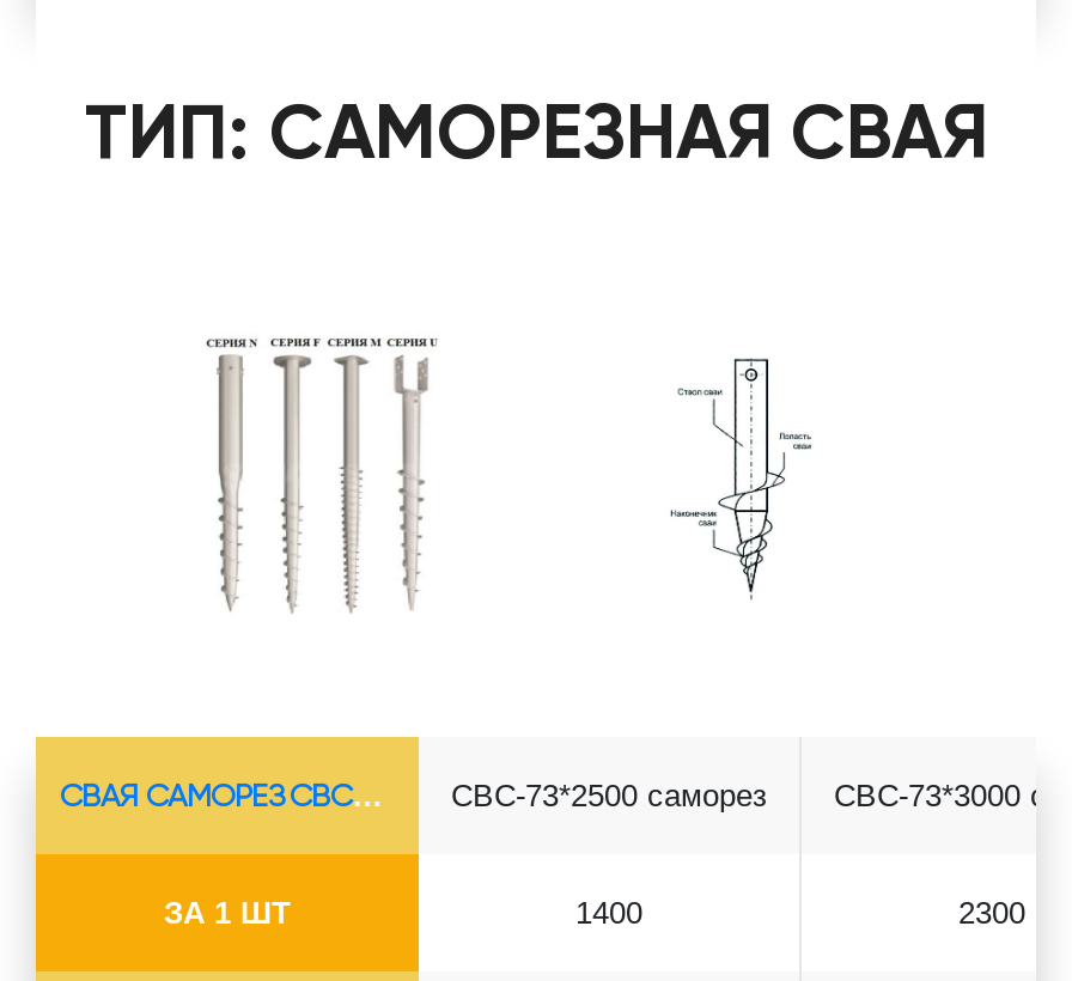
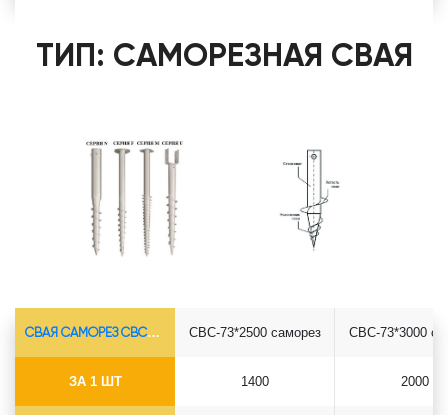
[958,894,1025,930] 2300 -> [400,374,428,389] 2000

